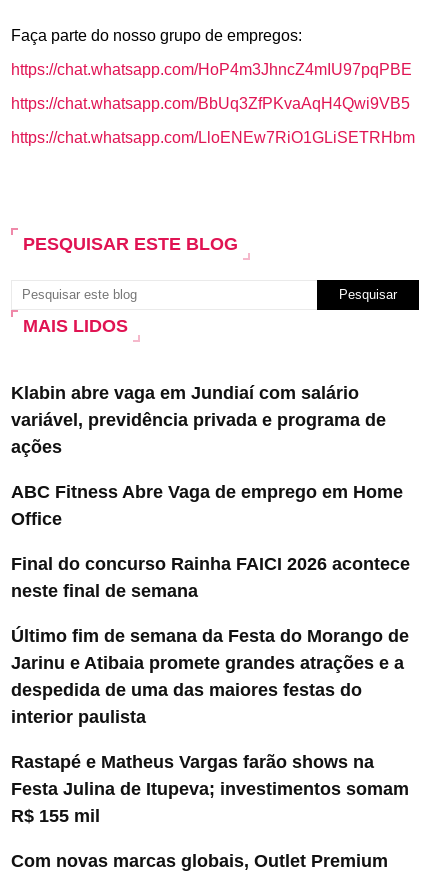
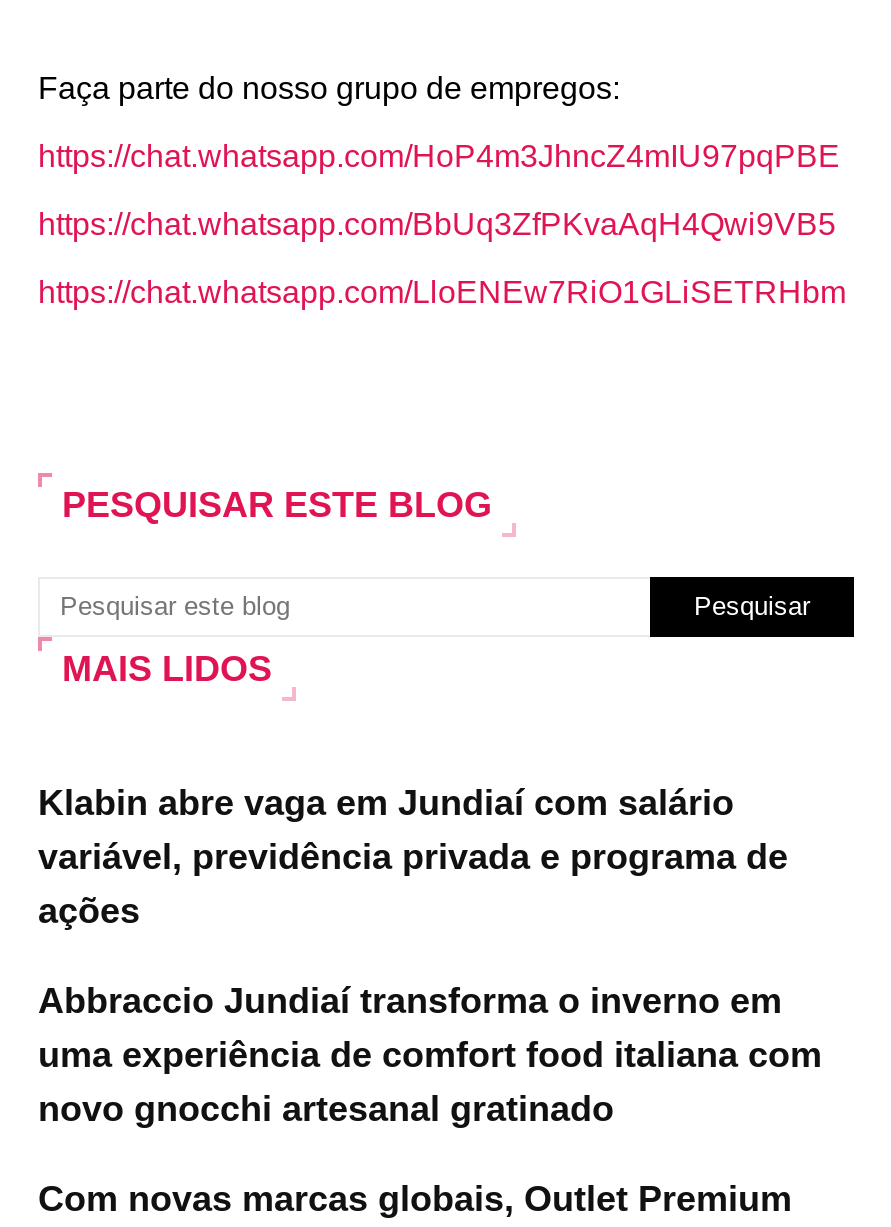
[11,482,410,826] ABC Fitness Abre Vaga de emprego em Home | Office | Final do concurso Rainha FAICI 2026 acontece | neste final de semana | Último fim de semana da Festa do Morango de | Jarinu e Atibaia promete grandes atrações e a | despedida de uma das maiores festas do | interior paulista | Rastapé e Matheus Vargas farão shows na | Festa Julina de Itupeva; investimentos somam | R$ 155 mil -> [38,981,822,1129] Abbraccio Jundiaí transforma o inverno em | uma experiência de comfort food italiana com | novo gnocchi artesanal gratinado

